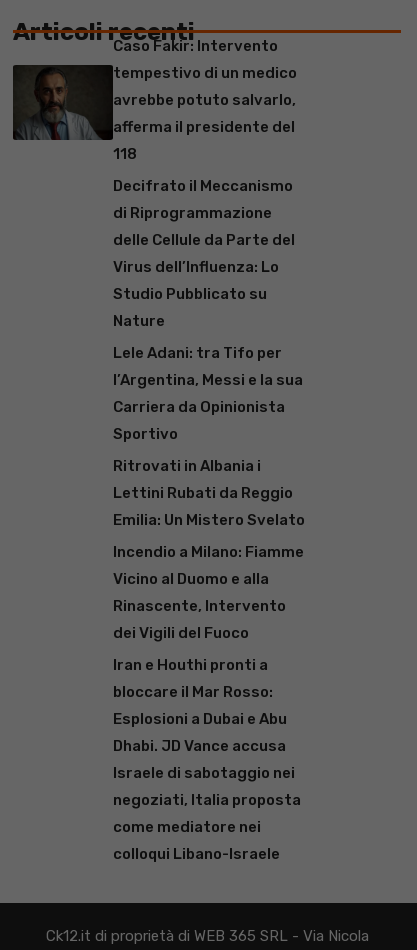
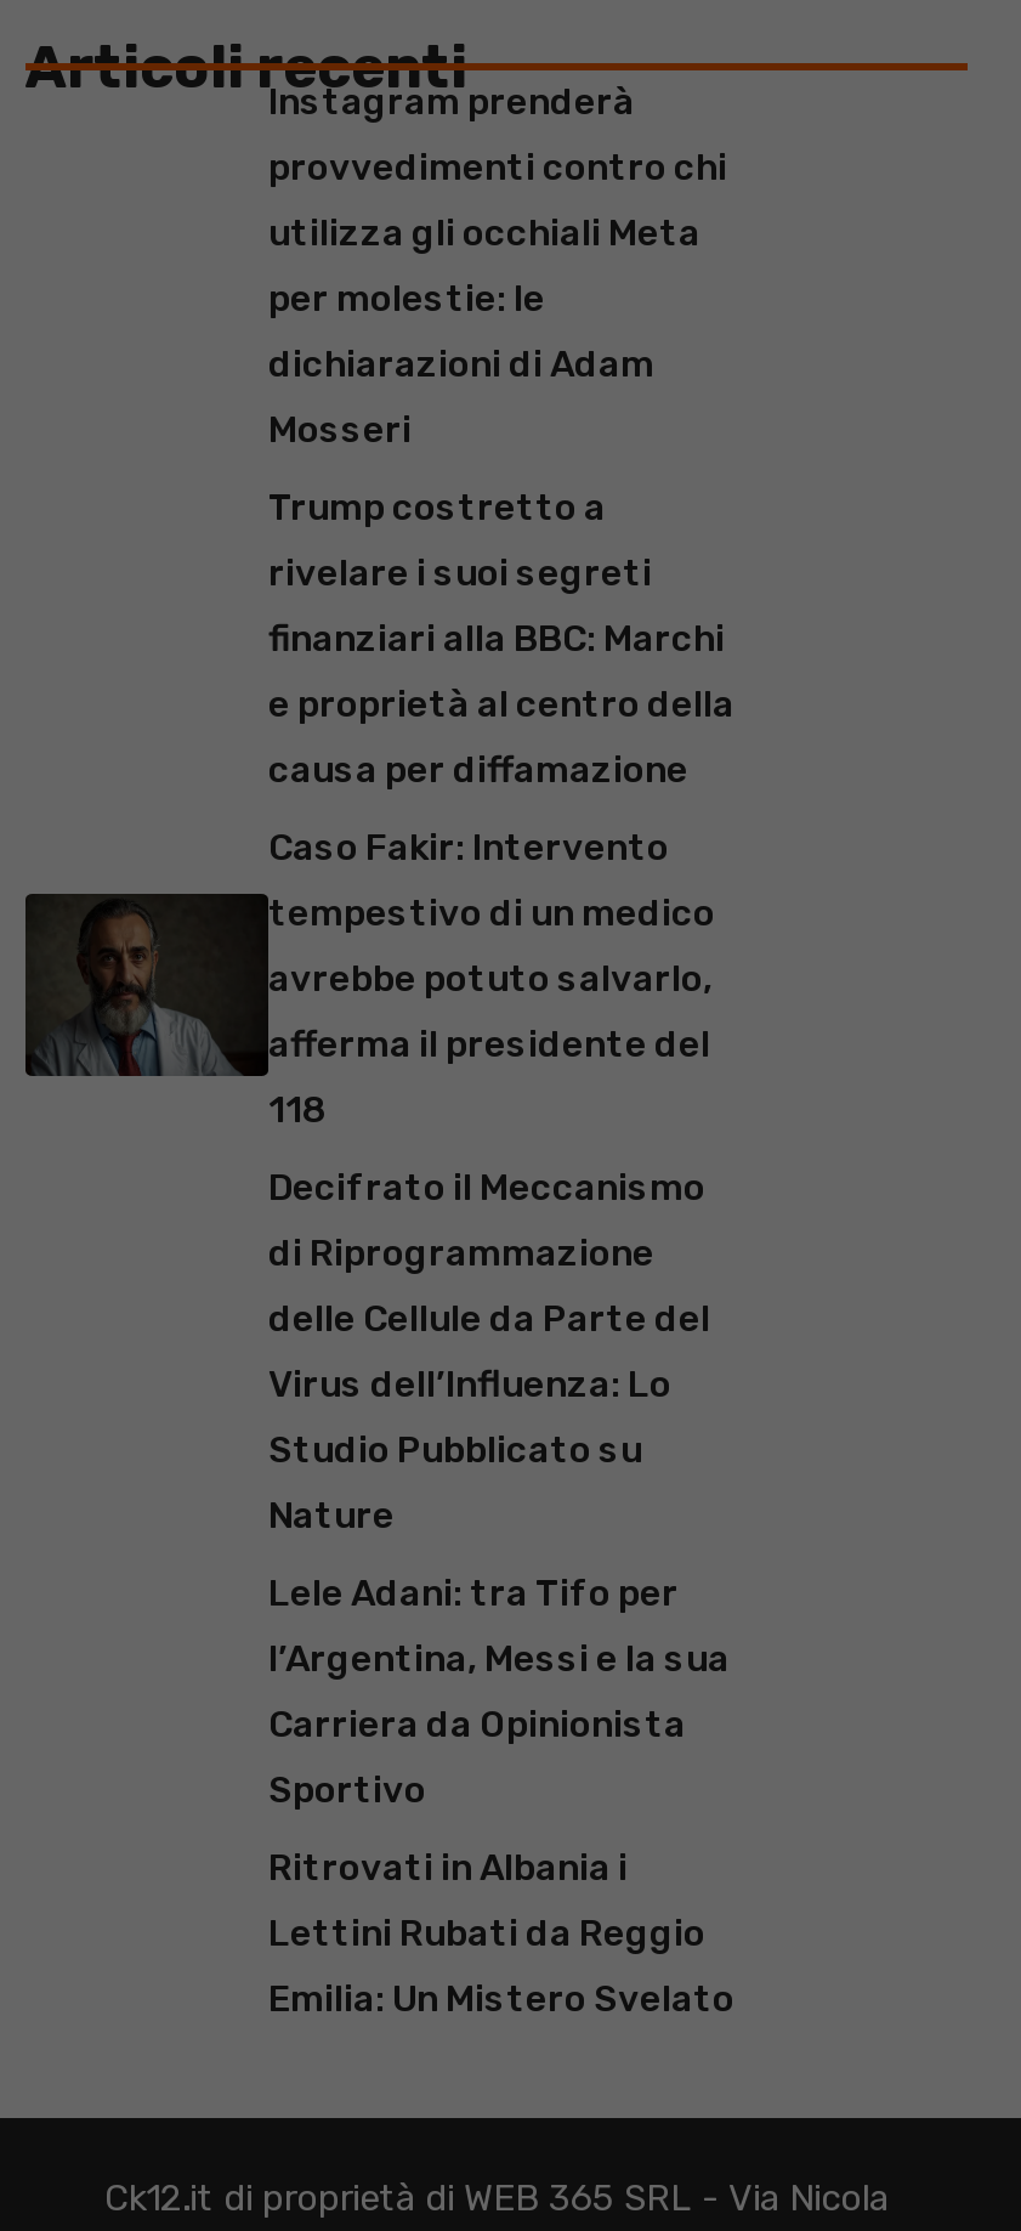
moved [15,37,305,529] -> [30,826,734,2021]: [image] | Caso Fakir: Intervento | tempestivo di un medico | ... | Lettini Rubati da Reggio | Emilia: Un Mistero Svelato
none -> [268,80,734,792] Instagram prenderà | provvedimenti contro chi | utilizza gli occhiali Meta | per molestie: le | dichiarazioni di Adam | Mosseri | Trump costretto a | rivelare i suoi segreti | finanziari alla BBC: Marchi | e proprietà al centro della | causa per diffamazione
[113,543,304,863] Incendio a Milano: Fiamme | Vicino al Duomo e alla | Rinascente, Intervento | dei Vigili del Fuoco | Iran e Houthi pronti a | bloccare il Mar Rosso: | Esplosioni a Dubai e Abu | Dhabi. JD Vance accusa | Israele di sabotaggio nei | negoziati, Italia proposta | come mediatore nei | colloqui Libano-Israele -> none

